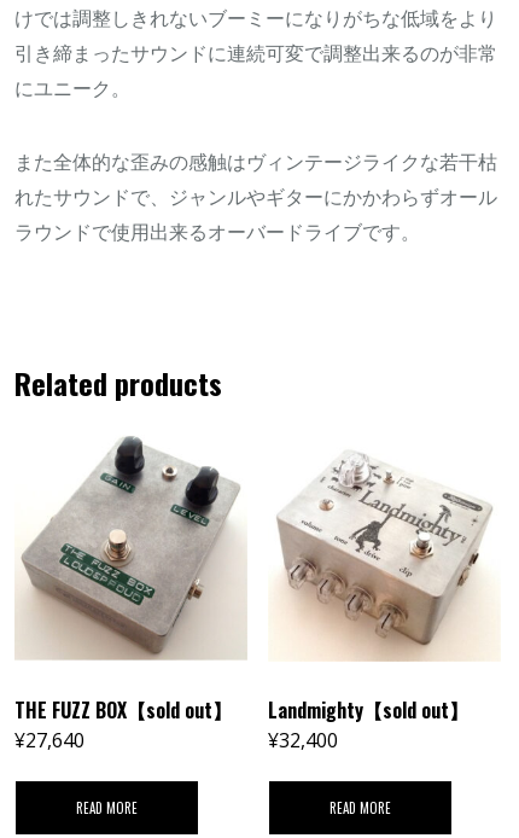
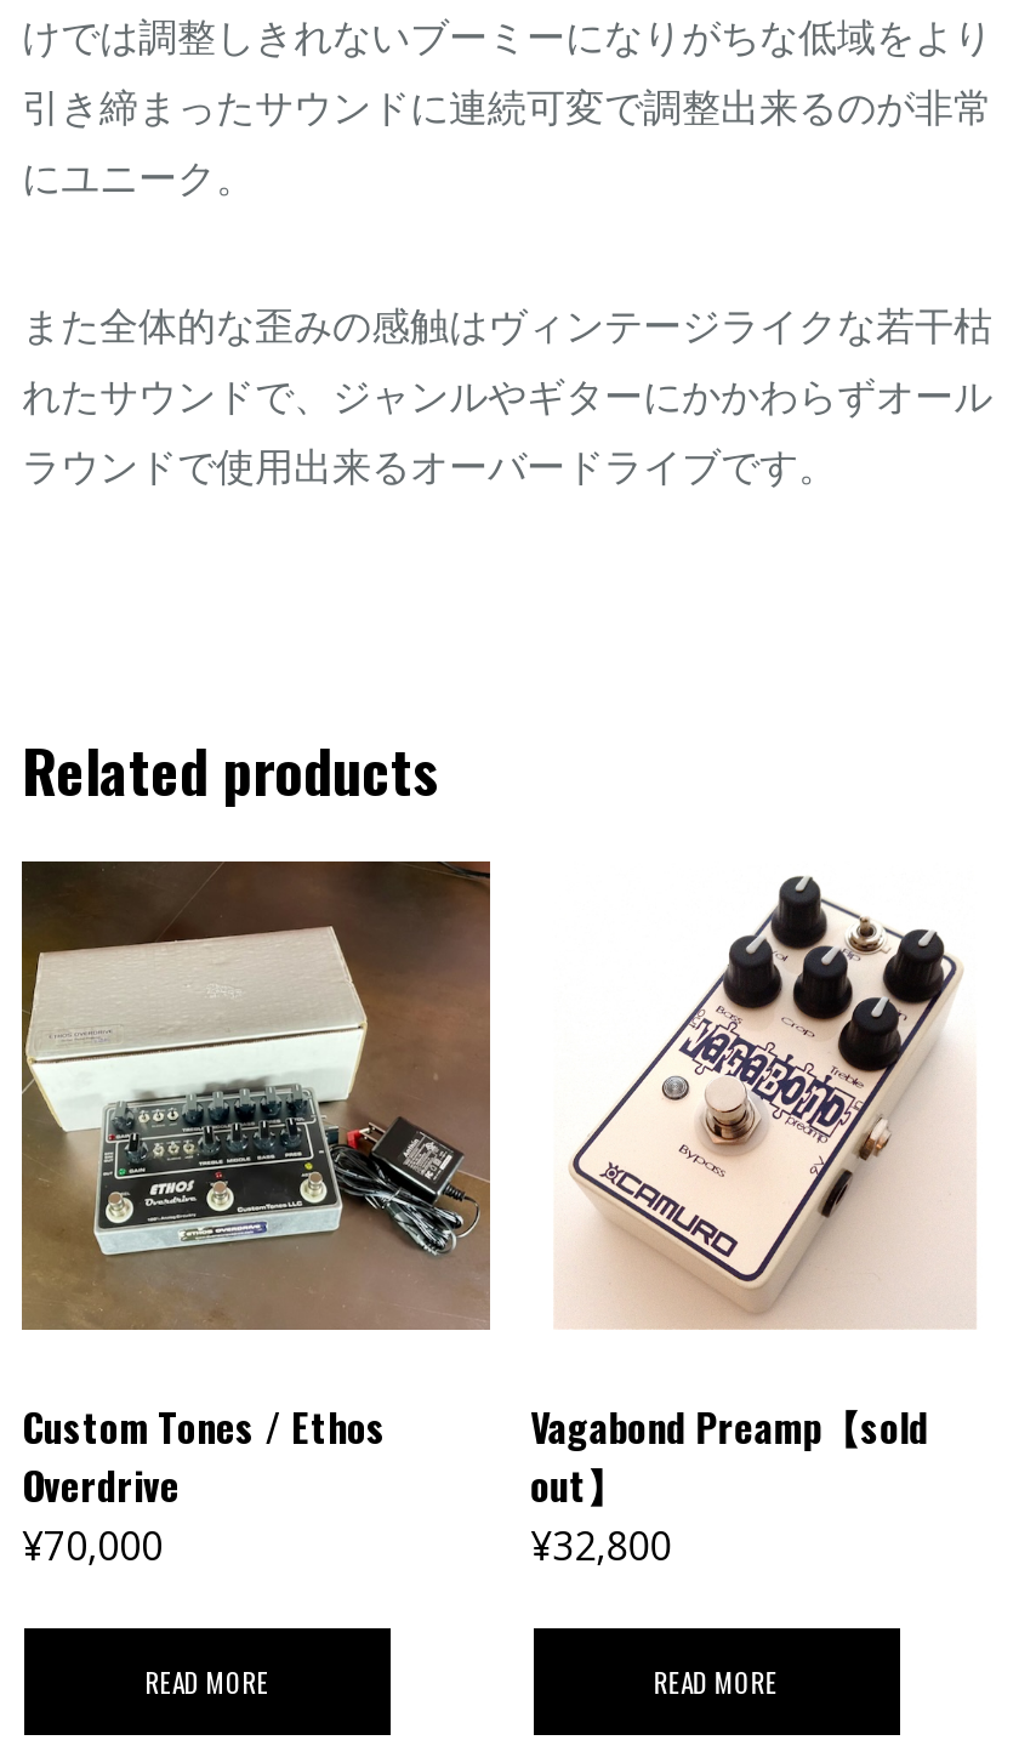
[14,429,247,754] [image] | THE FUZZ BOX【sold out】 | ¥27,640 -> [19,859,493,1573] [image] | Custom Tones / Ethos | Overdrive | ¥70,000
[267,436,492,754] [image] | Landmighty【sold out】 | ¥32,400 -> [530,874,966,1573] [image] | Vagabond Preamp【sold | out】 | ¥32,800

